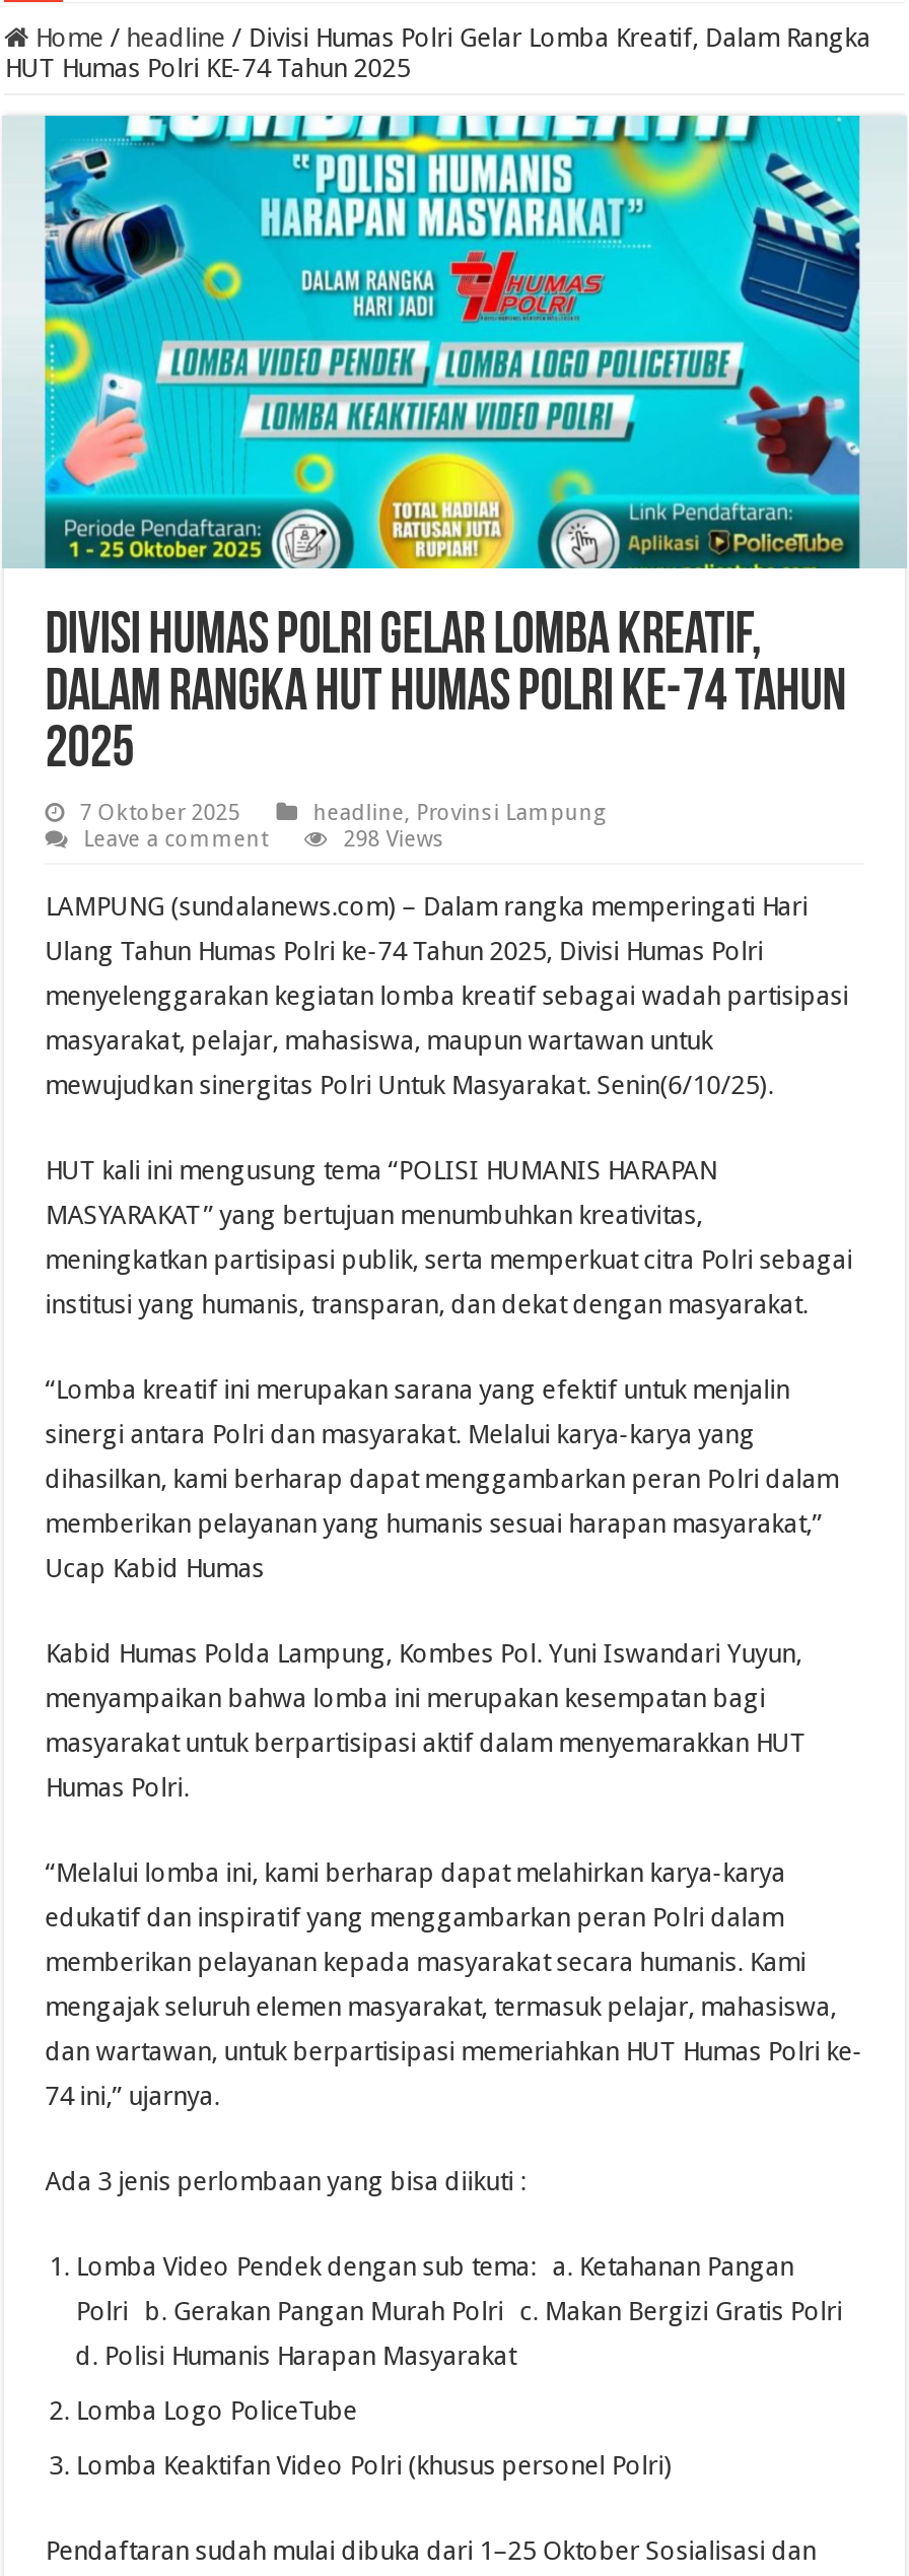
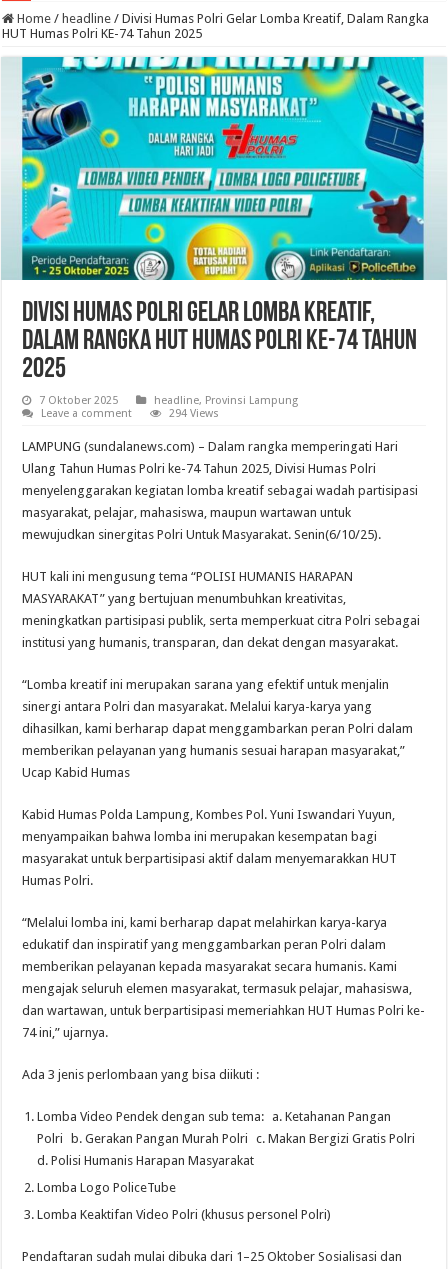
[343,826,445,853] 298 Views -> [169,407,219,420] 294 Views

